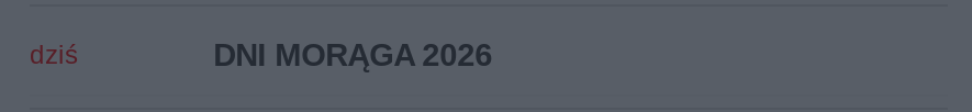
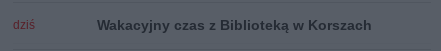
[213,37,492,72] DNI MORĄGA 2026 -> [97,17,372,33] Wakacyjny czas z Biblioteką w Korszach

